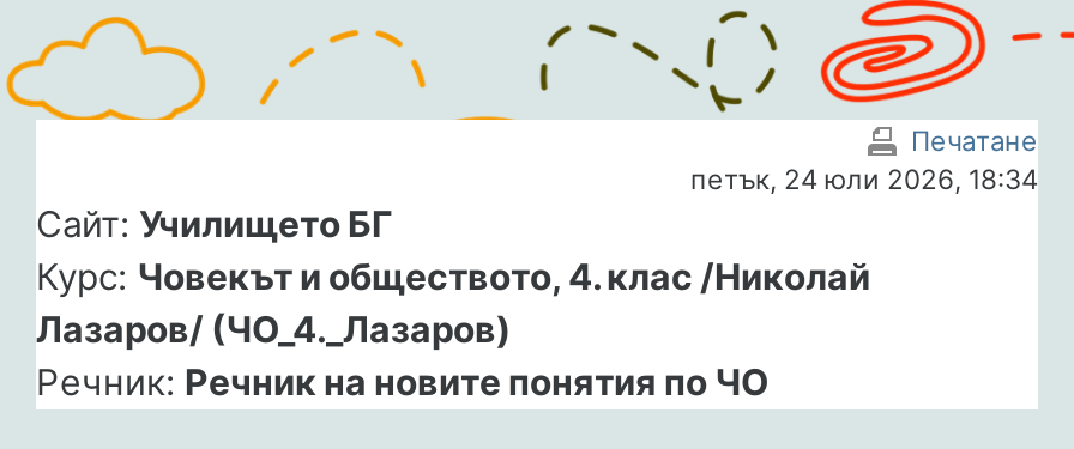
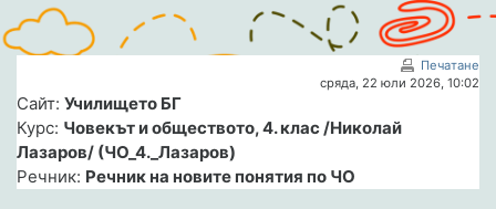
[690,163,1038,196] петък, 24 юли 2026, 18:34 -> [320,75,479,91] сряда, 22 юли 2026, 10:02

